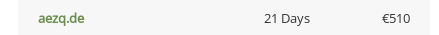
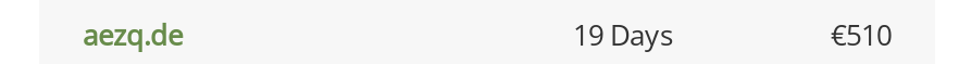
[263,8,309,26] 21 Days -> [573,14,673,53] 19 Days

